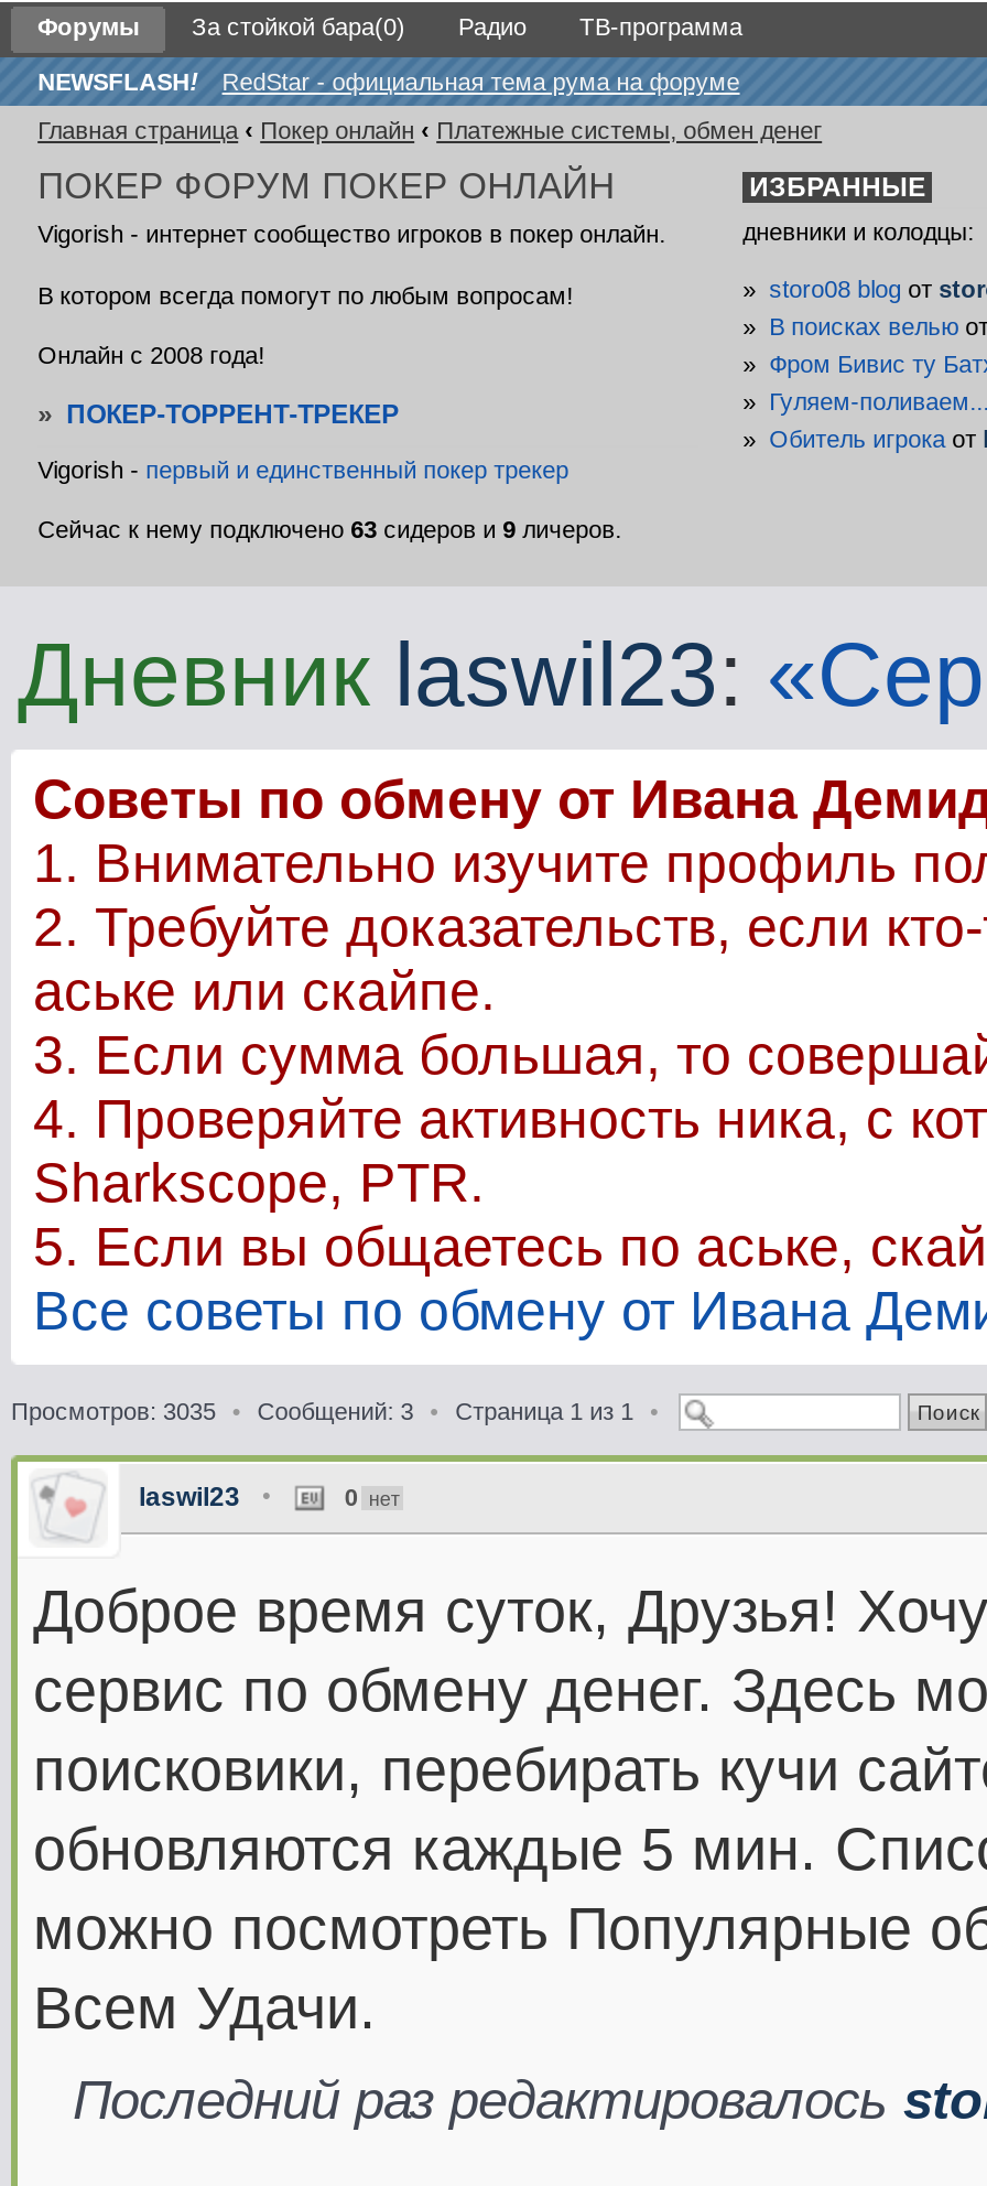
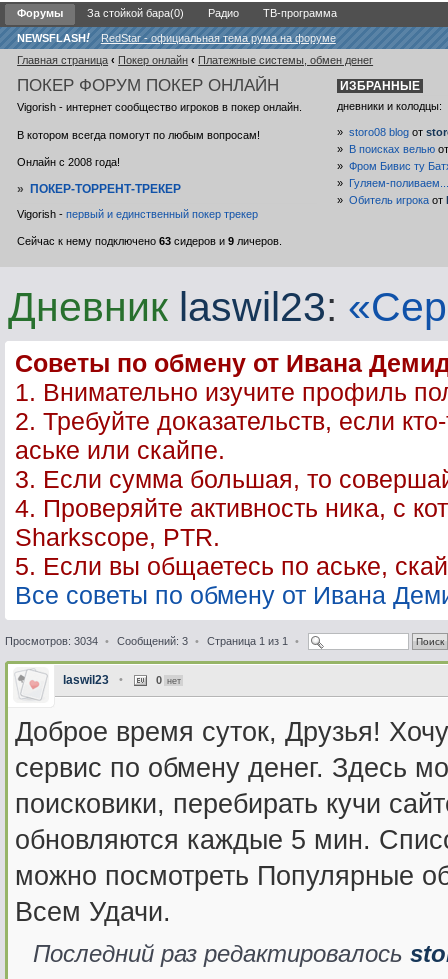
[11,1397,634,1424] Просмотров: 3035 • Сообщений: 3 • Страница 1 из 1 -> [5,635,288,647] Просмотров: 3034 • Сообщений: 3 • Страница 1 из 1

